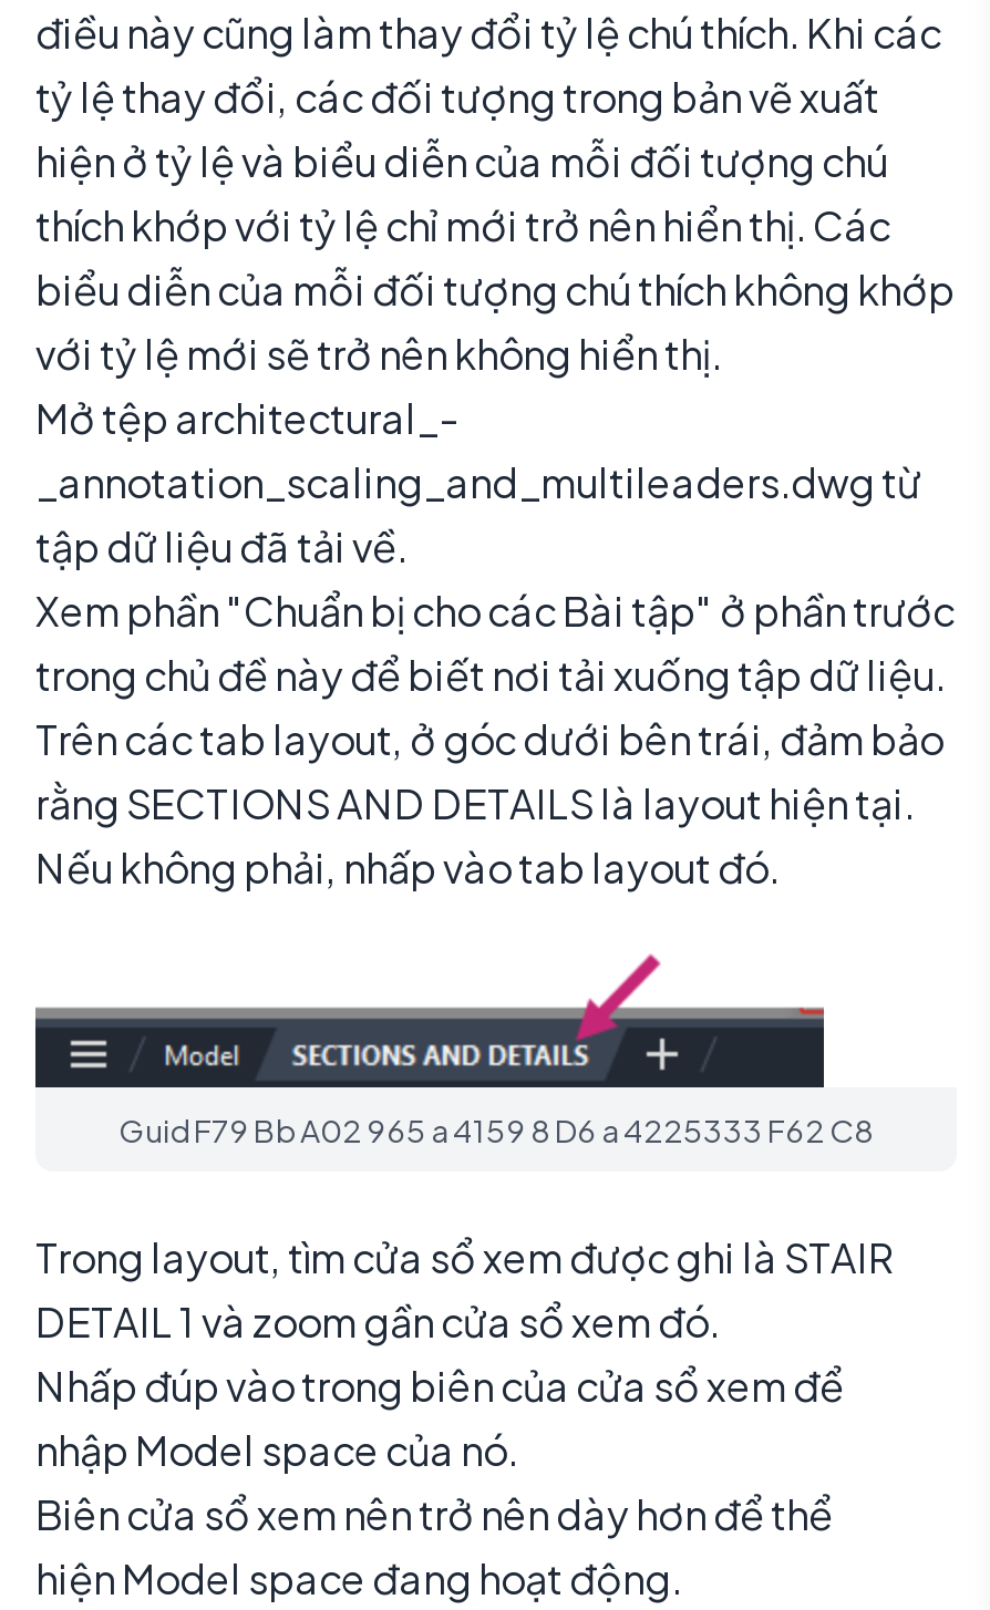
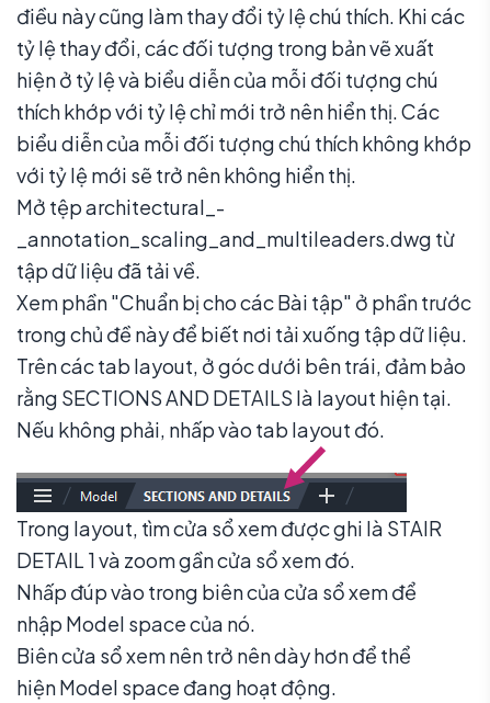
[33,954,826,1090] [image] -> [15,472,408,513] [image]
[118,1110,874,1149] Guid F79 Bb A02 965 a 4159 8 D6 a 4225333 F62 C8 -> none

